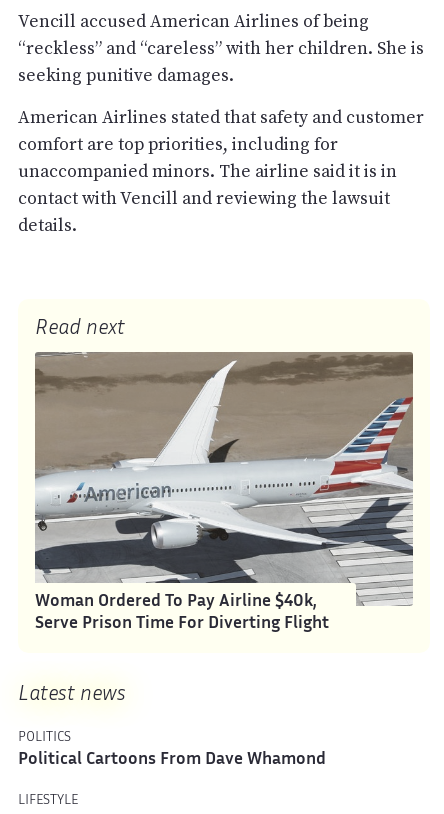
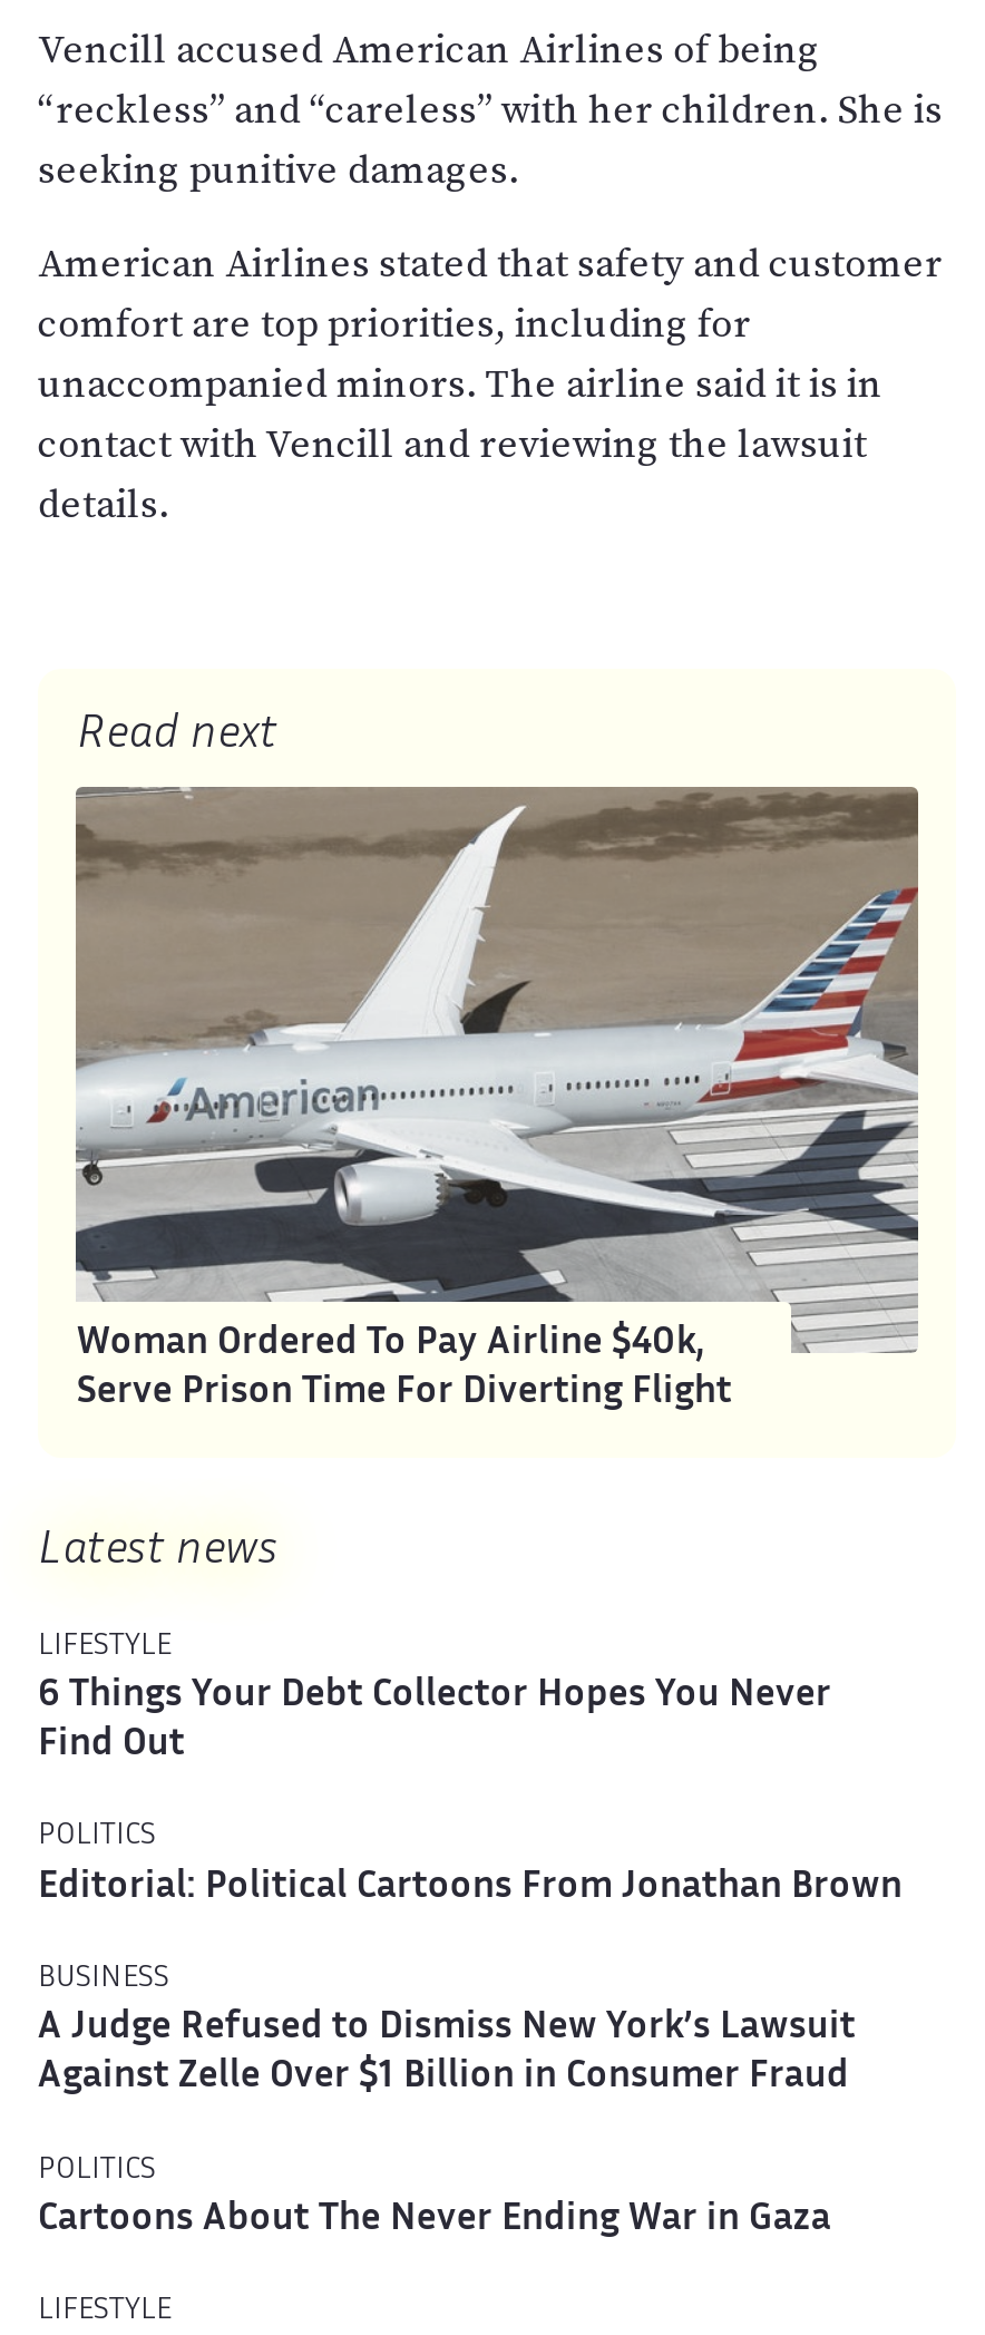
none -> [38,1633,831,1763] LIFESTYLE | 6 Things Your Debt Collector Hopes You Never | Find Out
[18,753,326,768] Political Cartoons From Dave Whamond -> [38,1872,902,2238] Editorial: Political Cartoons From Jonathan Brown | BUSINESS | A Judge Refused to Dismiss New York’s Lawsuit | Against Zelle Over $1 Billion in Consumer Fraud | POLITICS | Cartoons About The Never Ending War in Gaza

